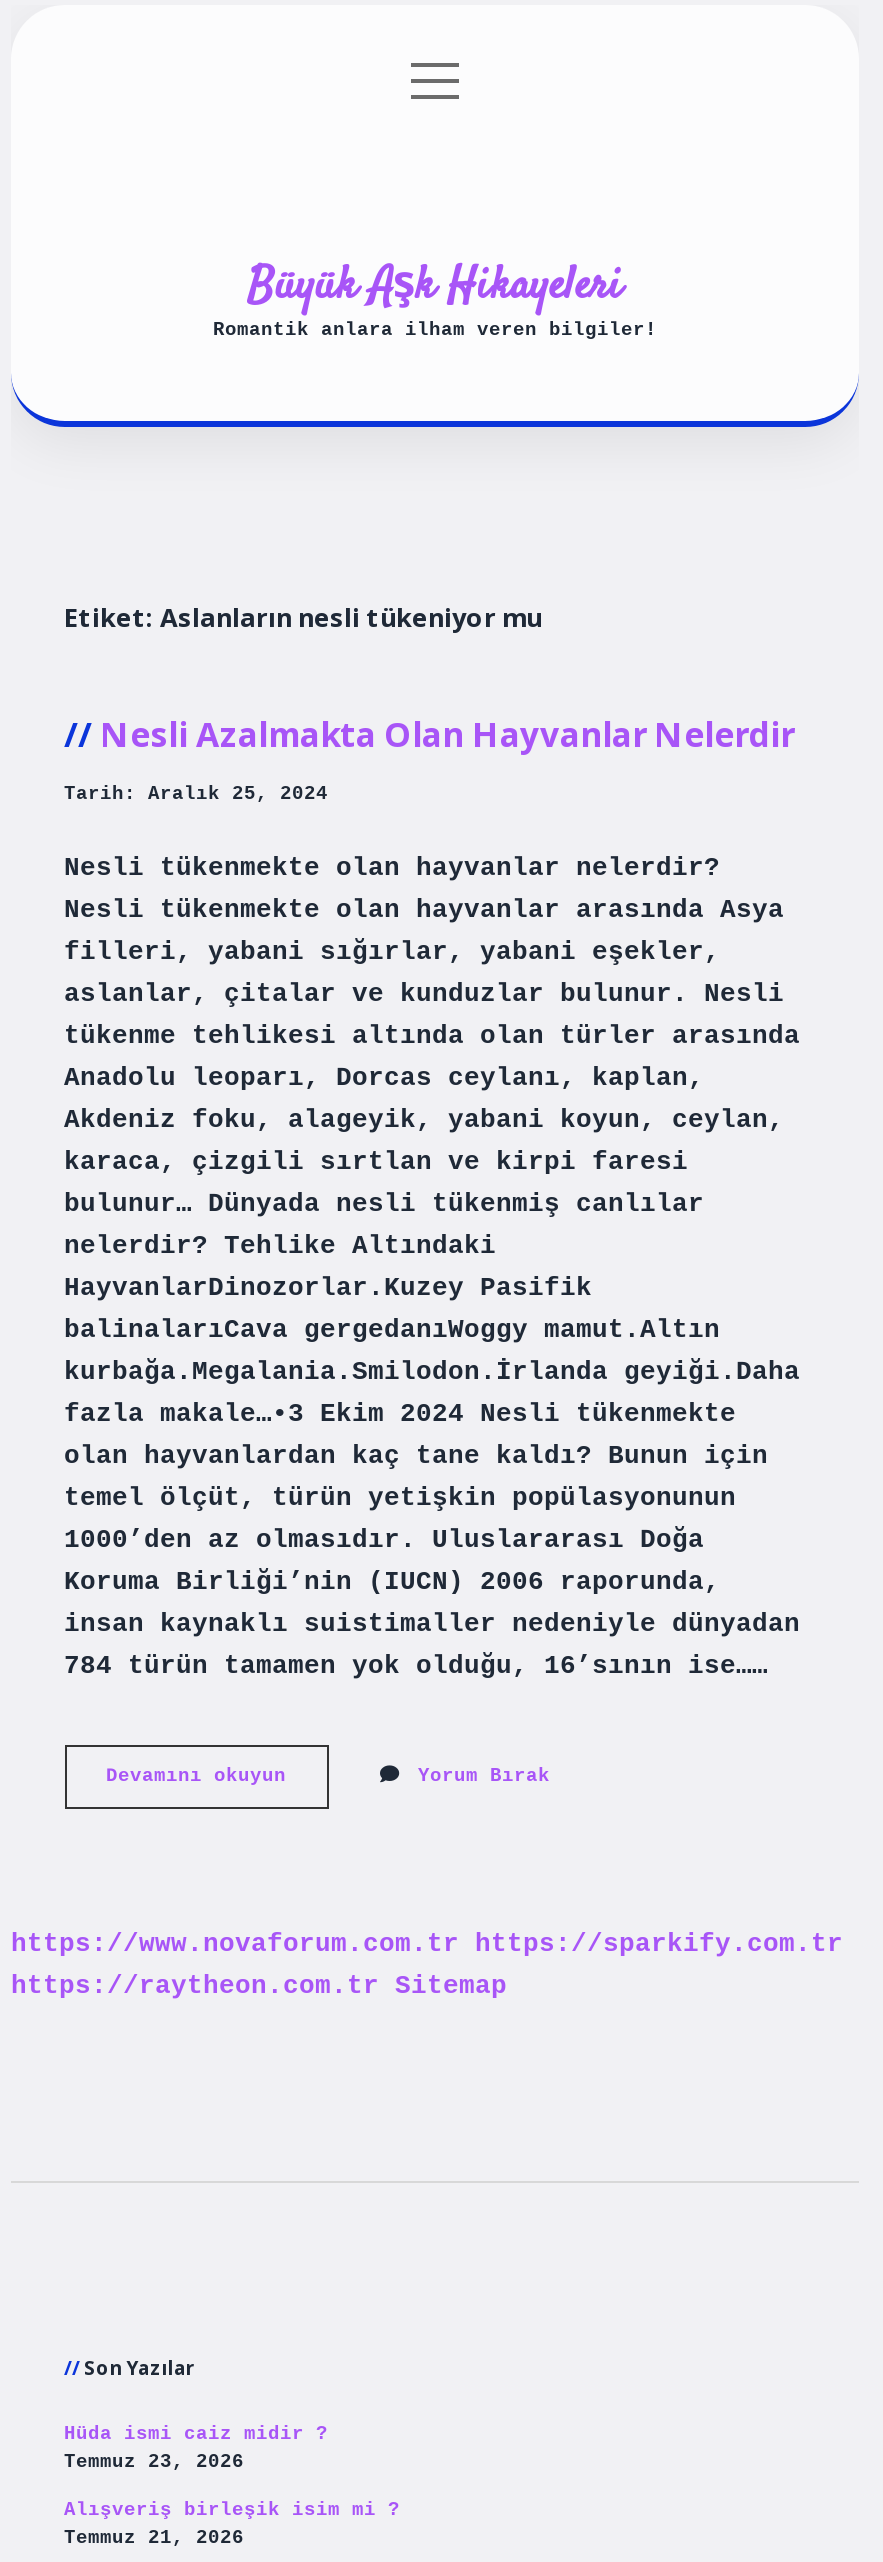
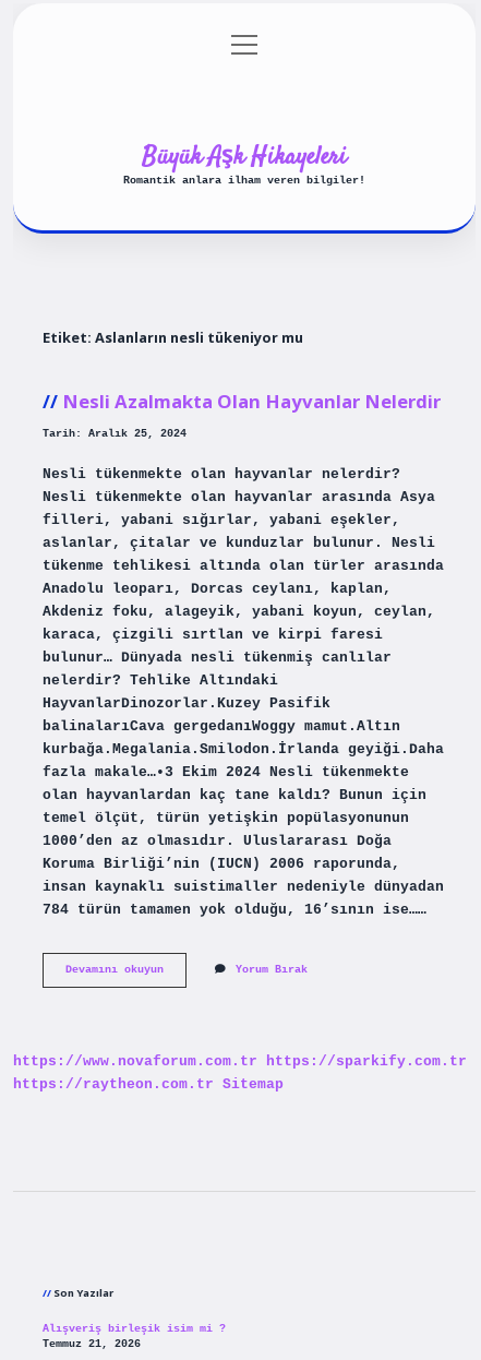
[64,2424,328,2474] Hüda ismi caiz midir ? | Temmuz 23, 2026 -> none

